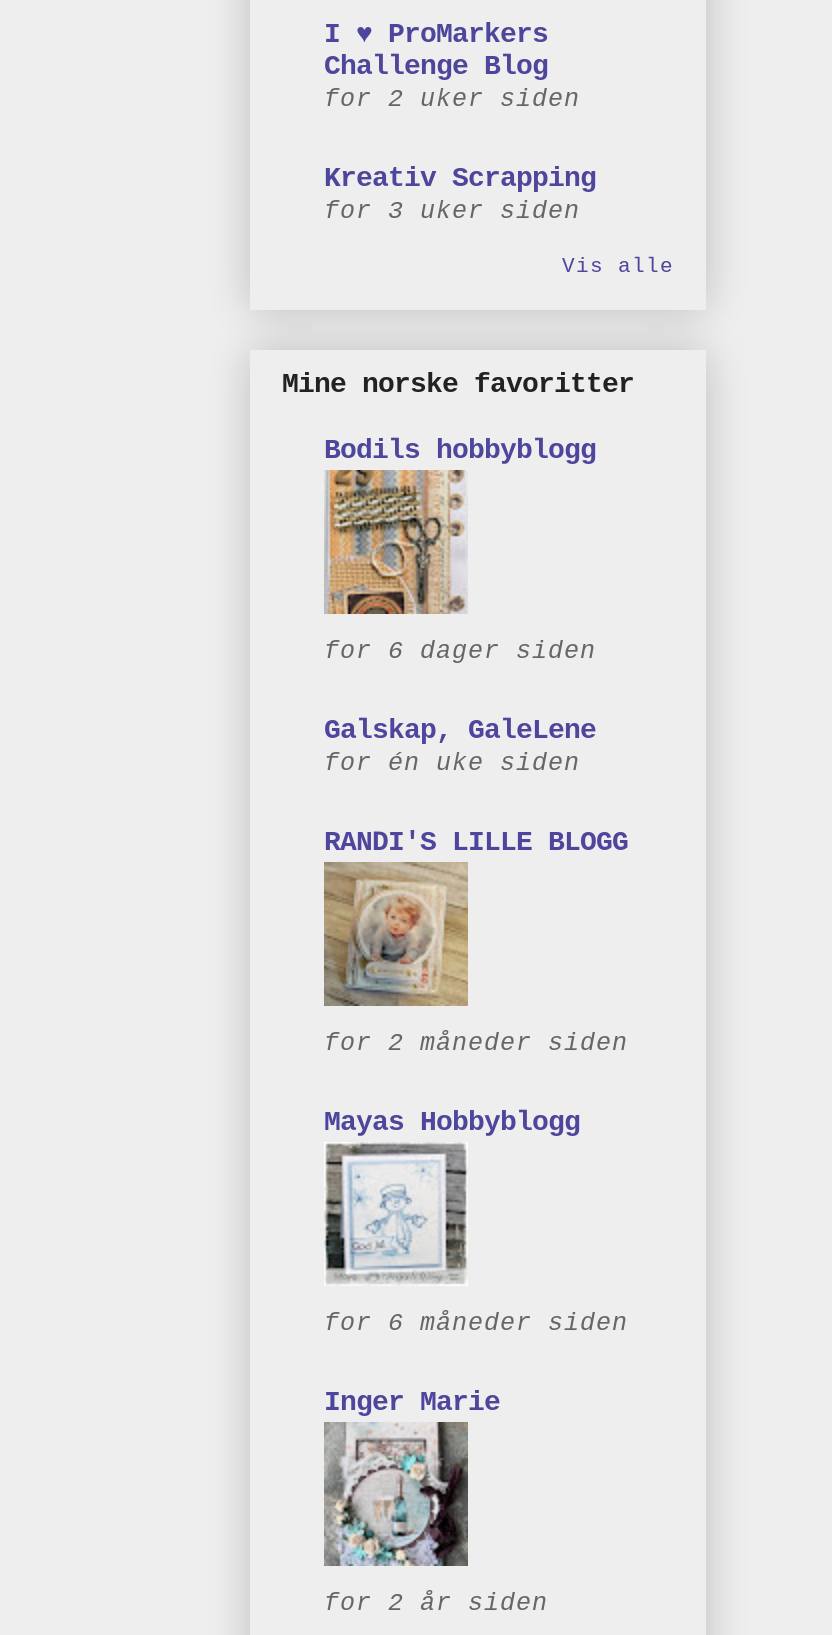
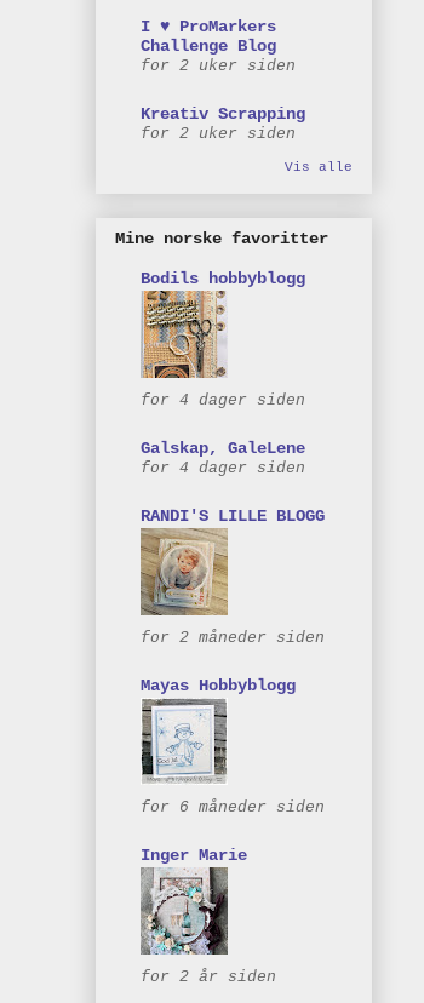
[324,196,580,226] for 3 uker siden -> [141,125,296,143] for 2 uker siden
[324,637,596,667] for 6 dager siden -> [141,392,305,410] for 4 dager siden
[324,749,580,779] for én uke siden -> [141,460,305,478] for 4 dager siden

